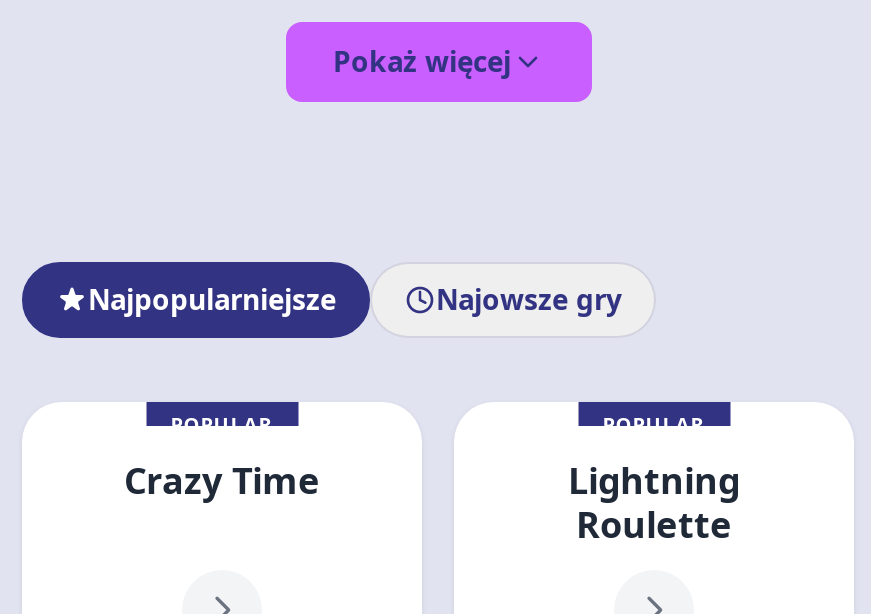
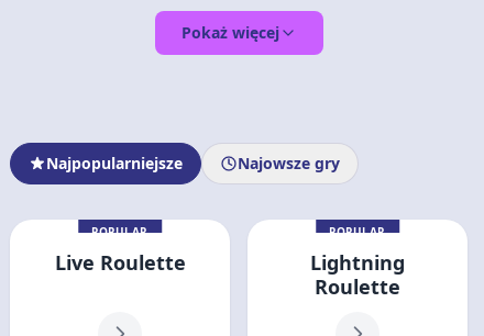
[124,456,320,504] Crazy Time -> [54,249,185,276] Live Roulette

